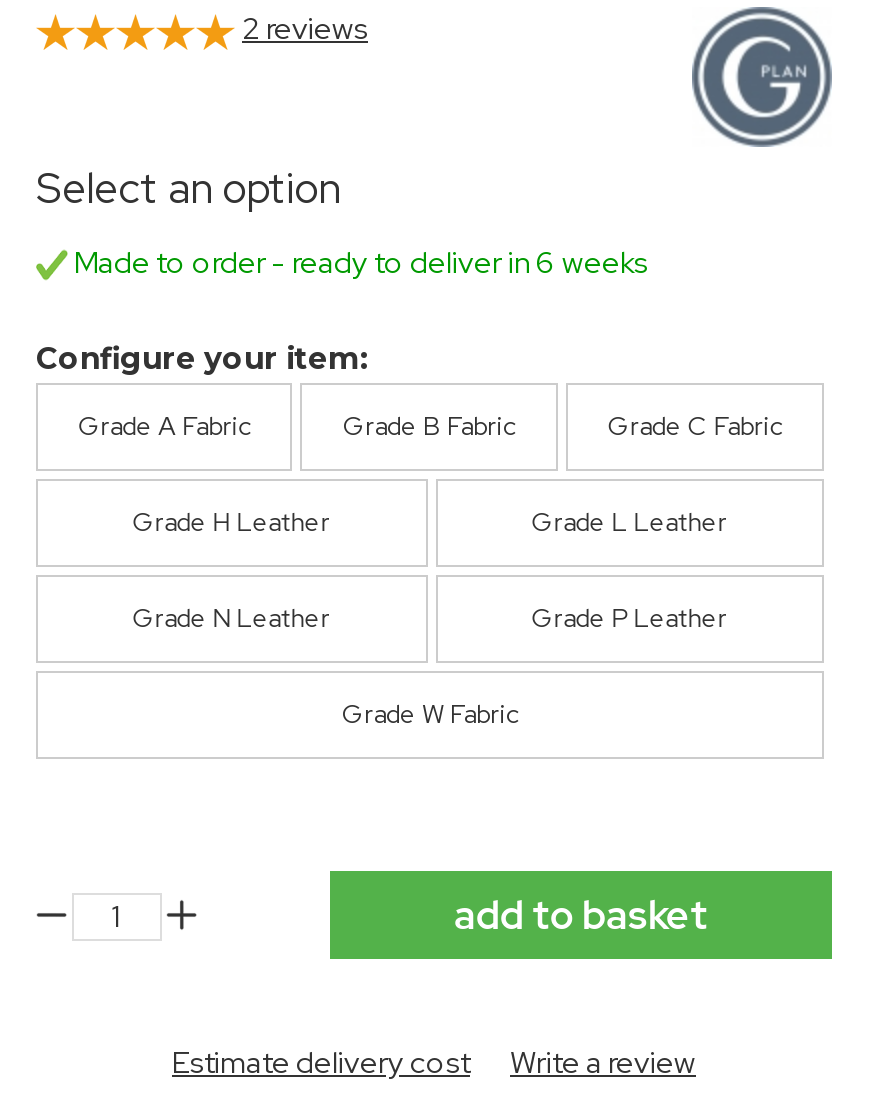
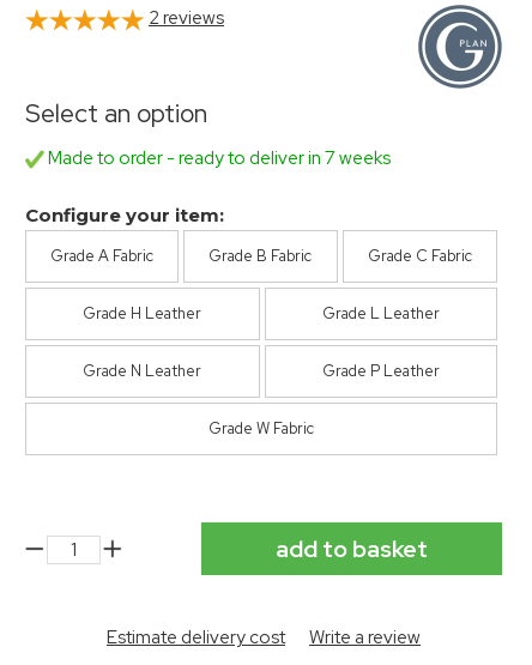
[68,243,648,283] Made to order - ready to deliver in 6 weeks -> [44,146,391,170] Made to order - ready to deliver in 7 weeks

